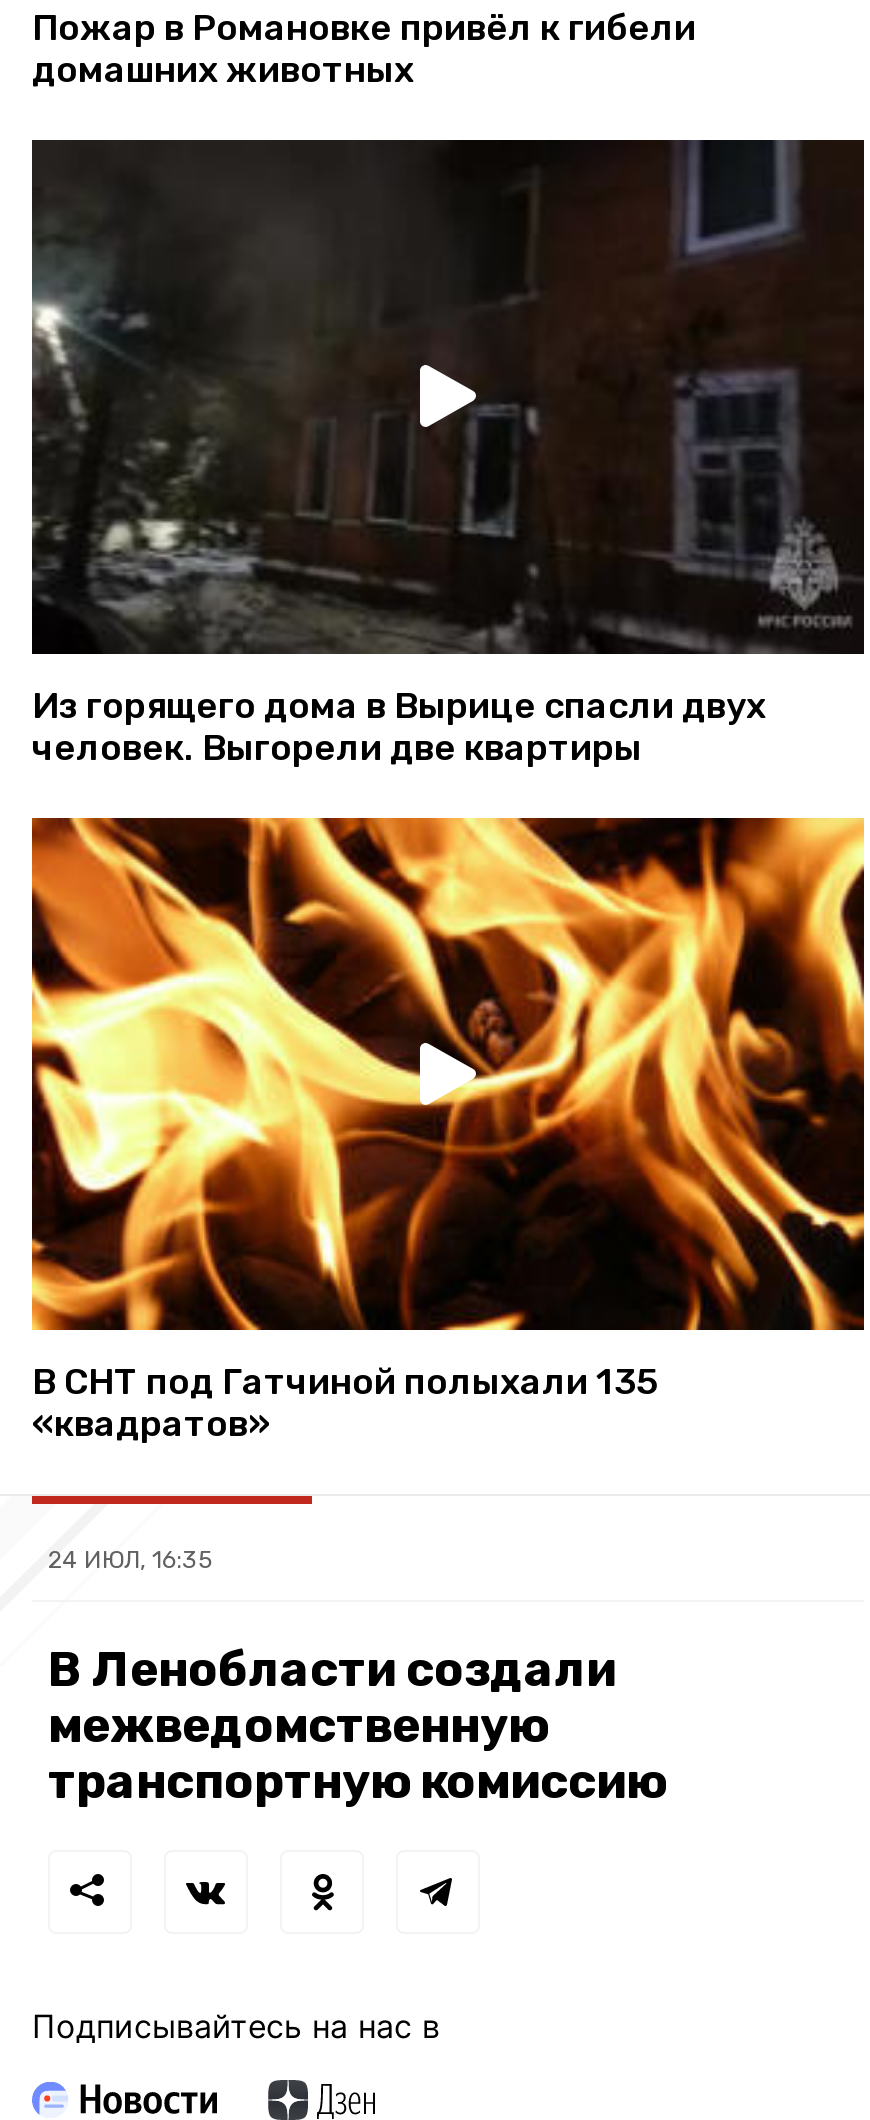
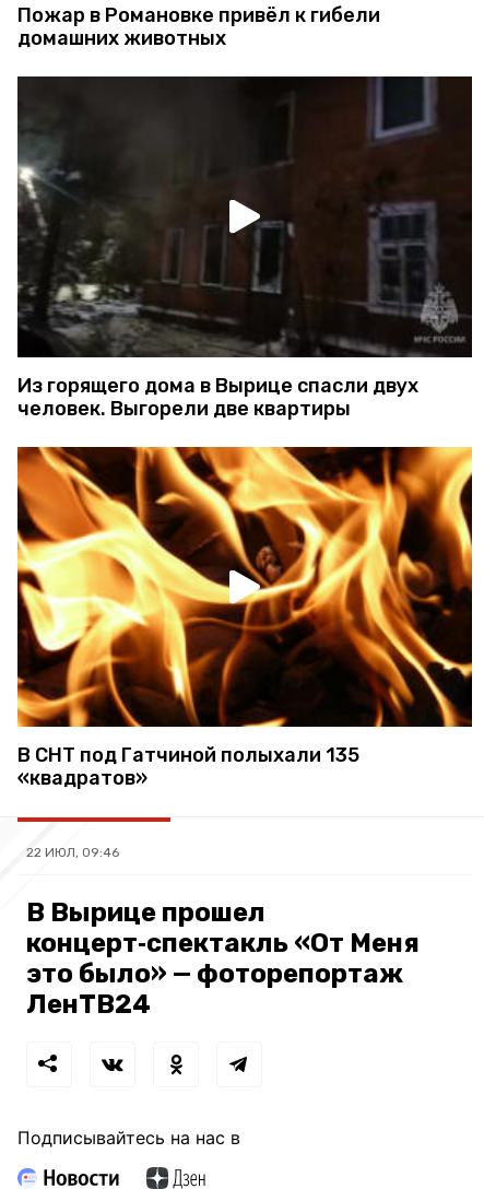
[48,1546,214,1574] 24 ИЮЛ, 16:35 -> [26,845,119,860] 22 ИЮЛ, 09:46
[48,1642,666,1810] В Ленобласти создали | межведомственную | транспортную комиссию -> [26,897,420,1020] В Вырице прошел | концерт‑спектакль «От Меня | это было» — фоторепортаж | ЛенТВ24

